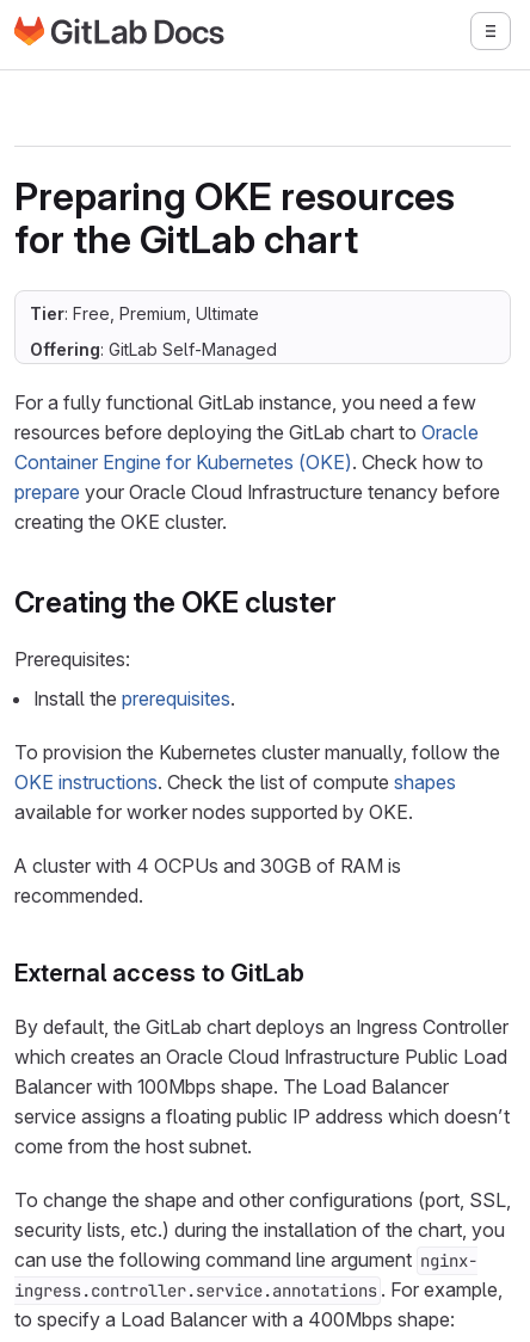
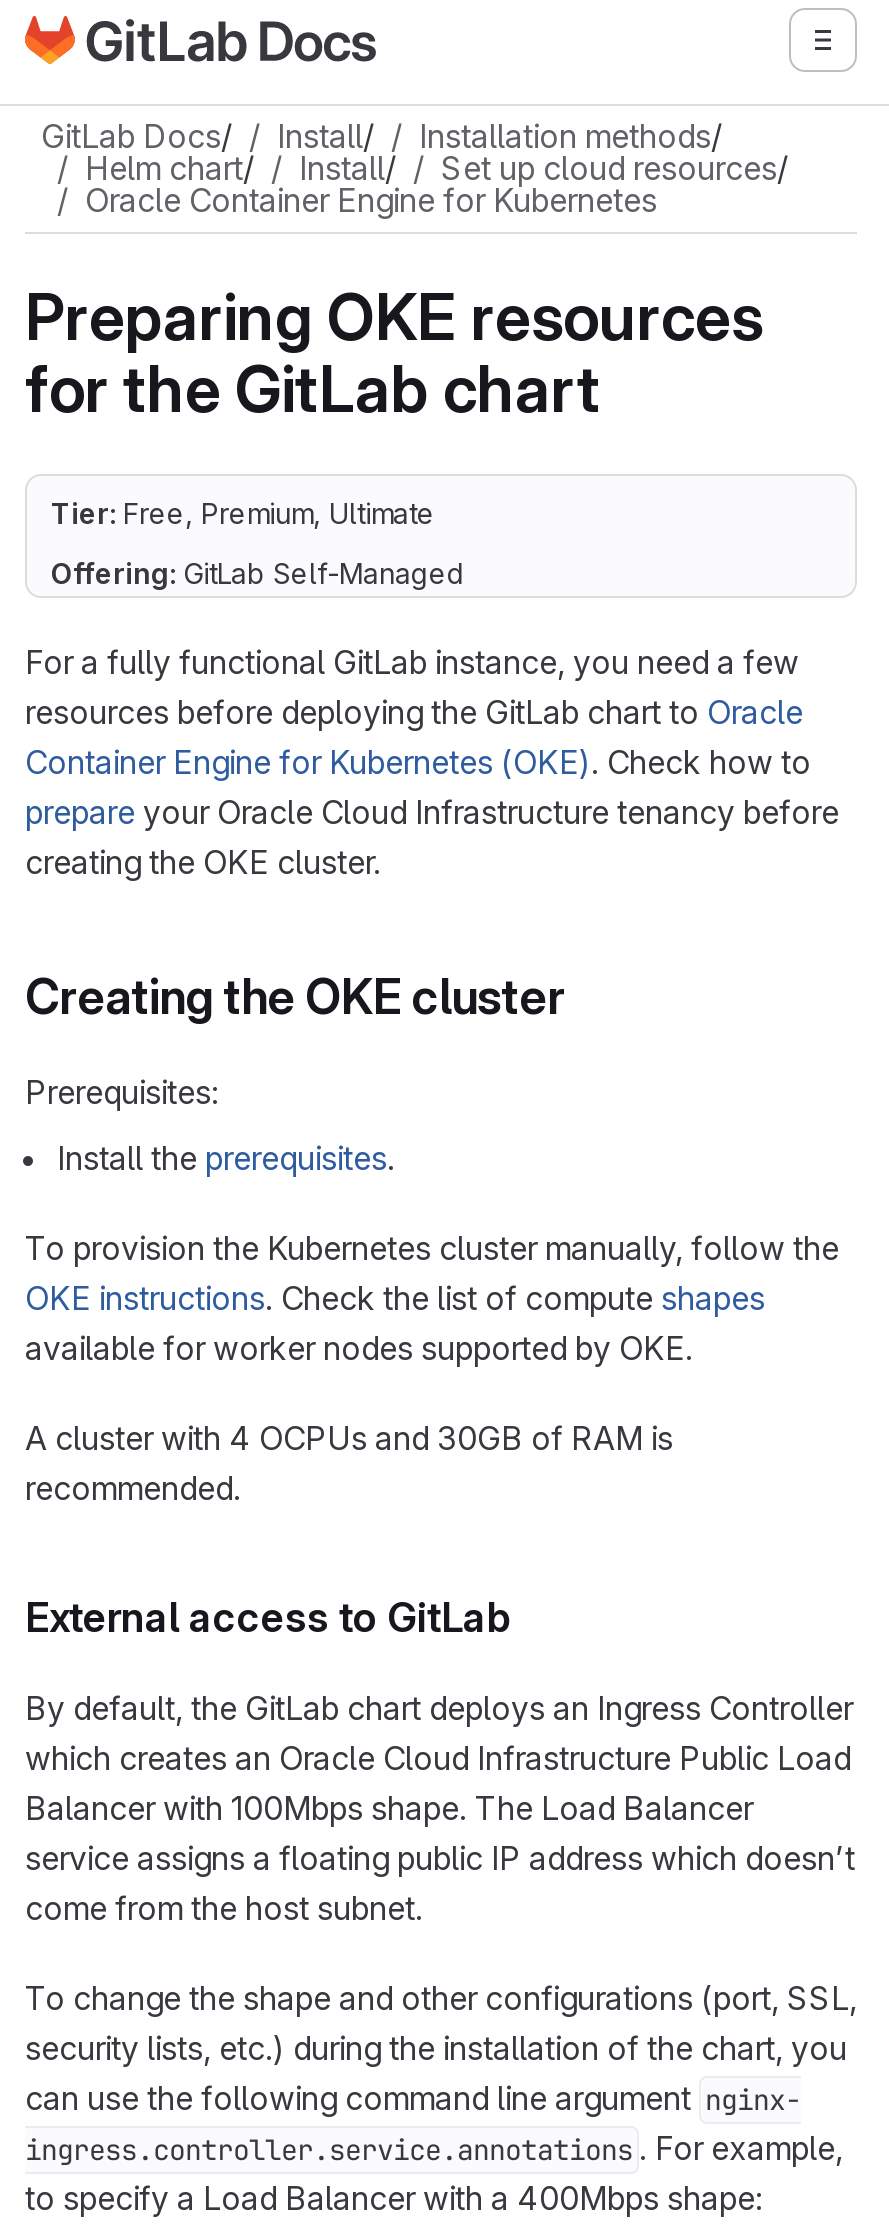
none -> [41,116,789,220] GitLab Docs/ | Install/ | Installation methods/ | Helm chart/ | Install/ | Set up cloud resources/ | Oracle Container Engine for Kubernetes

